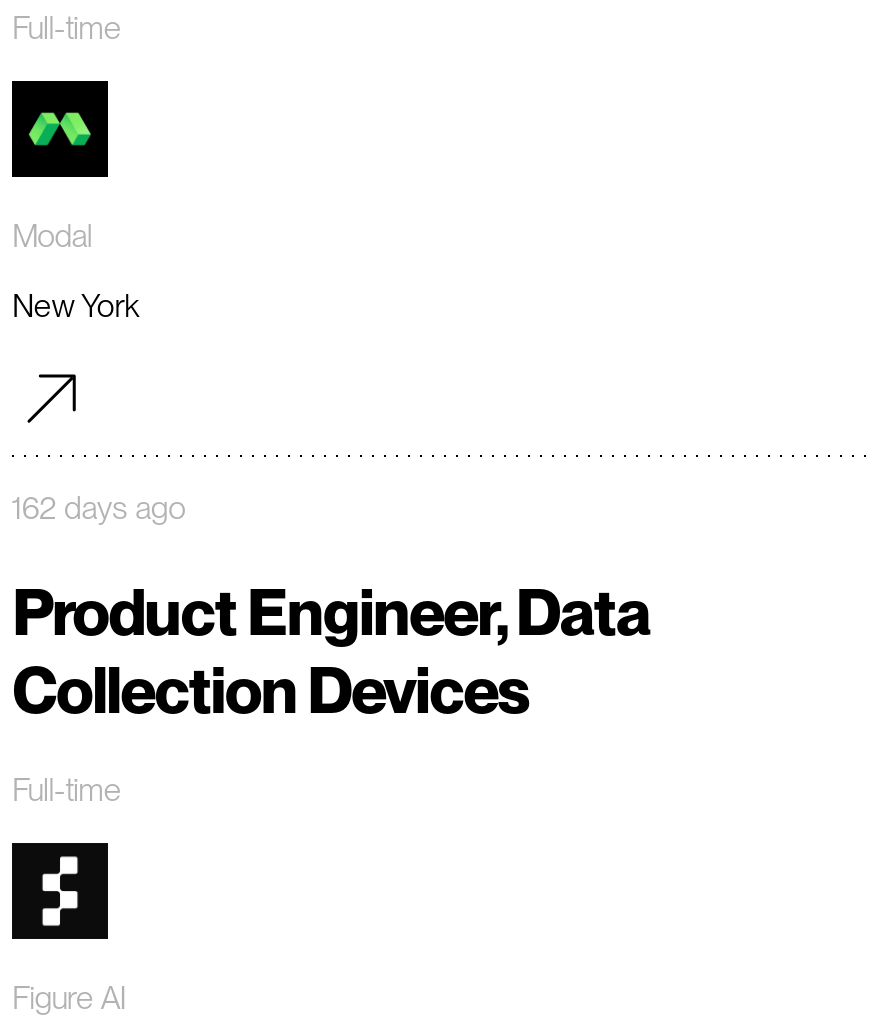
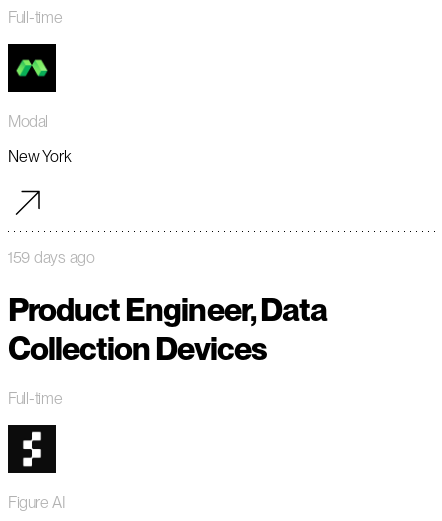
[12,490,186,528] 162 days ago -> [8,248,95,267] 159 days ago

